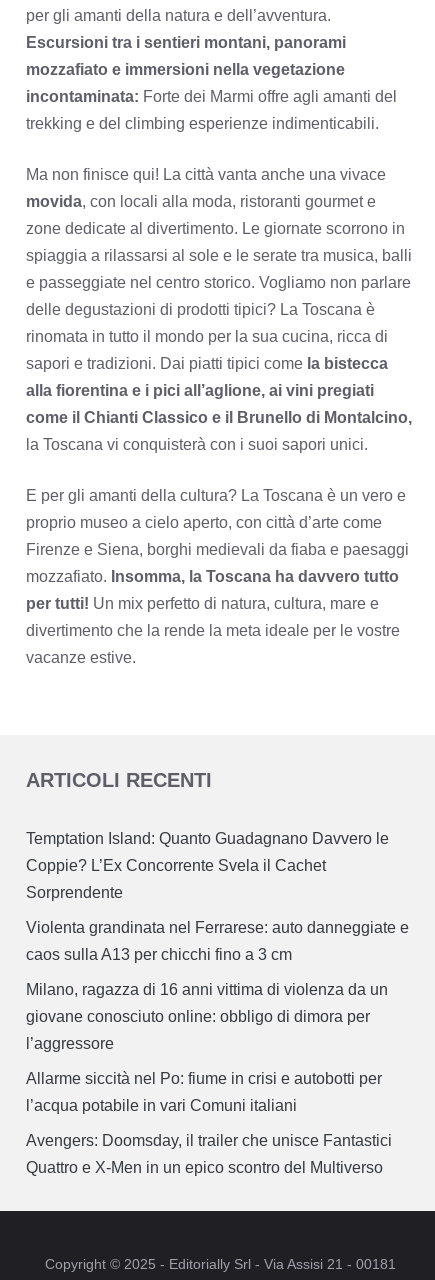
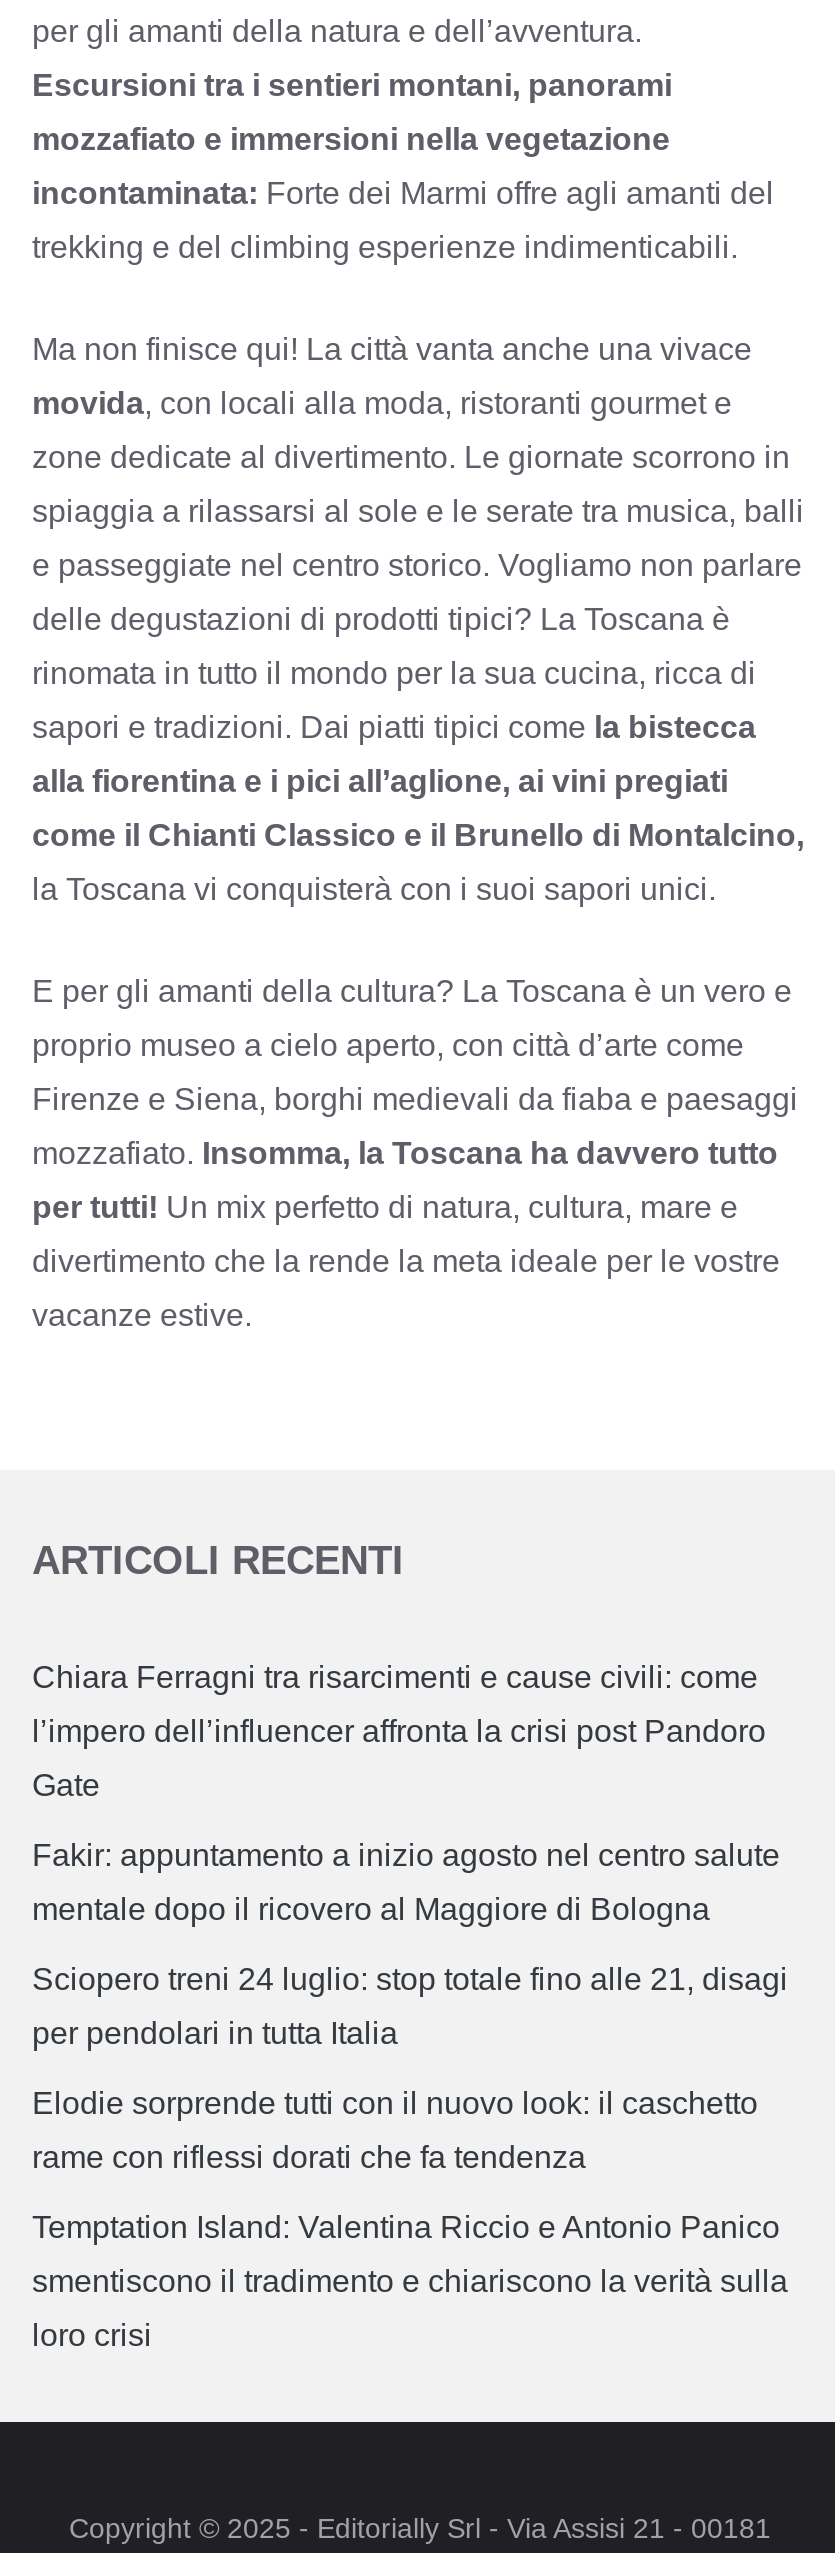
[26,830,389,847] Temptation Island: Quanto Guadagnano Davvero le -> [32,1659,758,1693] Chiara Ferragni tra risarcimenti e cause civili: come
[26,857,326,874] Coppie? L’Ex Concorrente Svela il Cachet -> [32,1713,766,1747] l’impero dell’influencer affronta la crisi post Pandoro
[26,884,123,901] Sorprendente -> [32,1767,100,1801] Gate
[26,919,409,936] Violenta grandinata nel Ferrarese: auto danneggiate e -> [32,1837,780,1871] Fakir: appuntamento a inizio agosto nel centro salute
[26,946,292,963] caos sulla A13 per chicchi fino a 3 cm -> [32,1891,710,1925] mentale dopo il ricovero al Maggiore di Bologna
[26,981,388,998] Milano, ragazza di 16 anni vittima di violenza da un -> [32,1961,788,1995] Sciopero treni 24 luglio: stop totale fino alle 21, disagi
[26,1008,370,1025] giovane conosciuto online: obbligo di dimora per -> [32,2015,398,2049] per pendolari in tutta Italia
[26,1035,114,1052] l’aggressore -> [32,2085,758,2119] Elodie sorprende tutti con il nuovo look: il caschetto
[26,1070,382,1087] Allarme siccità nel Po: fiume in crisi e autobotti per -> [32,2139,586,2173] rame con riflessi dorati che fa tendenza
[26,1097,297,1114] l’acqua potabile in vari Comuni italiani -> [32,2209,780,2243] Temptation Island: Valentina Riccio e Antonio Panico
[26,1132,392,1149] Avengers: Doomsday, il trailer che unisce Fantastici -> [32,2263,788,2297] smentiscono il tradimento e chiariscono la verità sulla
[26,1159,383,1176] Quattro e X-Men in un epico scontro del Multiverso -> [32,2317,152,2351] loro crisi

